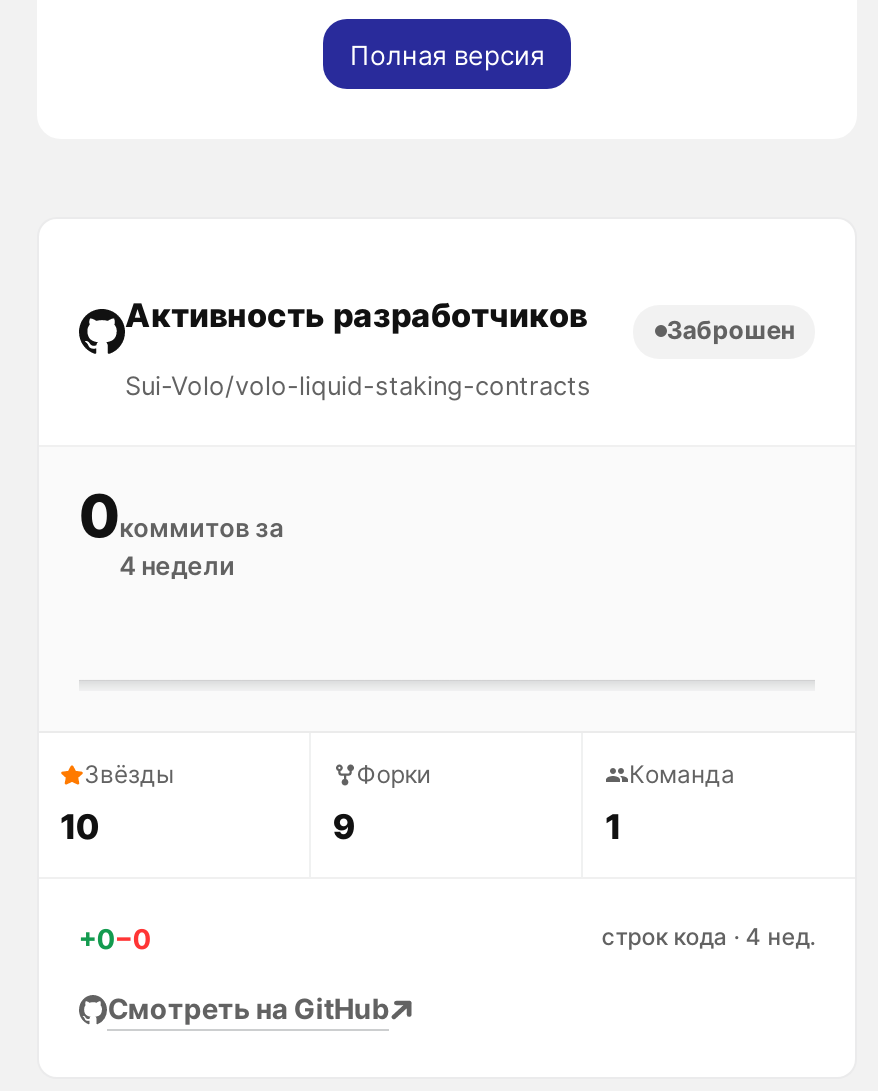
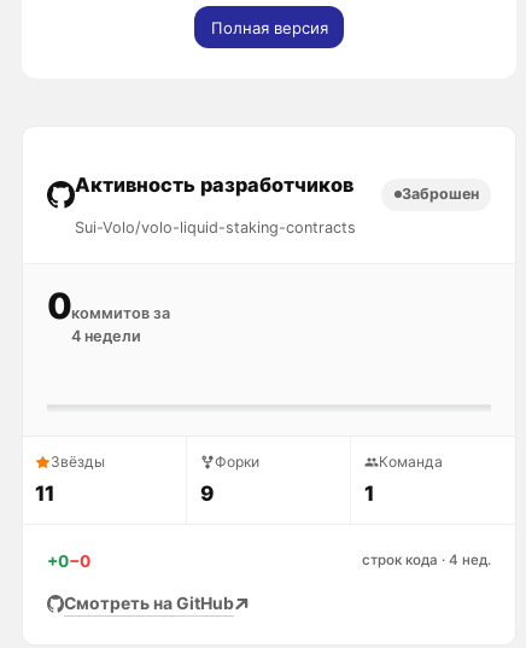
[60,805,99,847] 10 -> [35,481,54,506] 11

